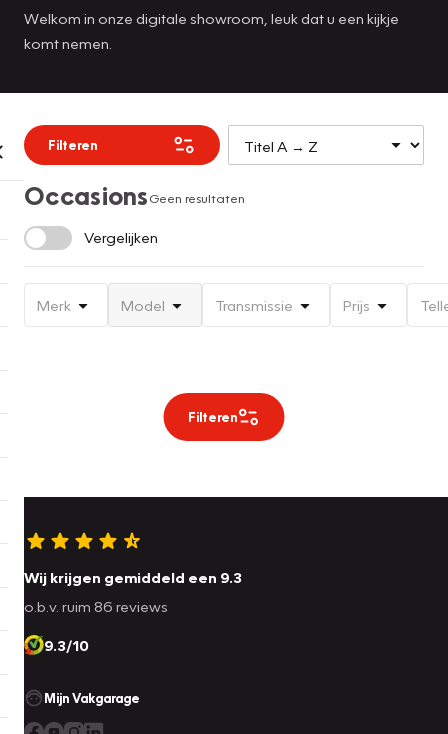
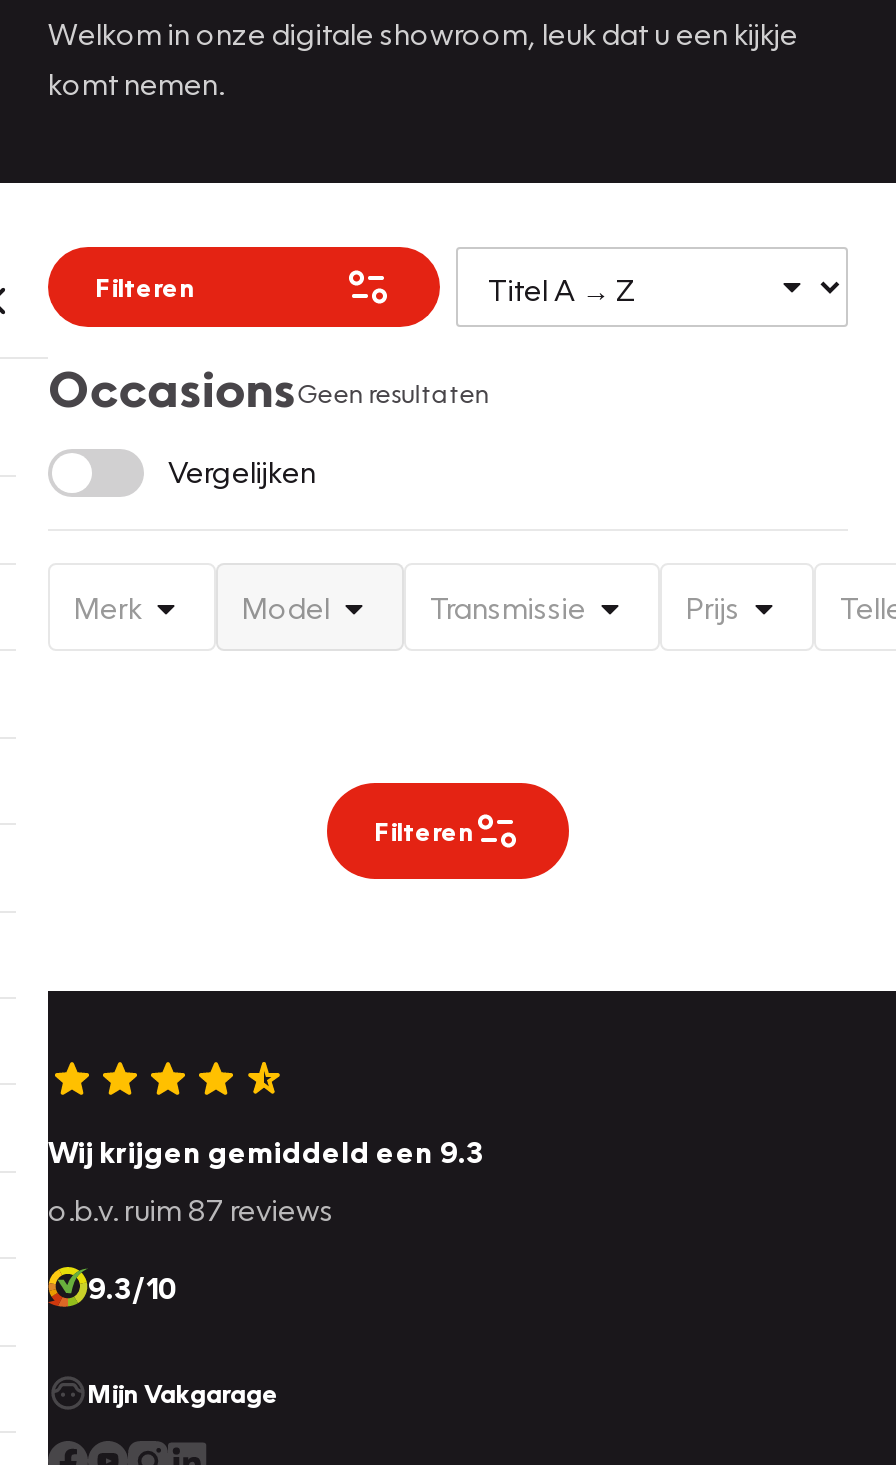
[24,597,168,615] o.b.v. ruim 86 reviews -> [48,1191,334,1227] o.b.v. ruim 87 reviews

